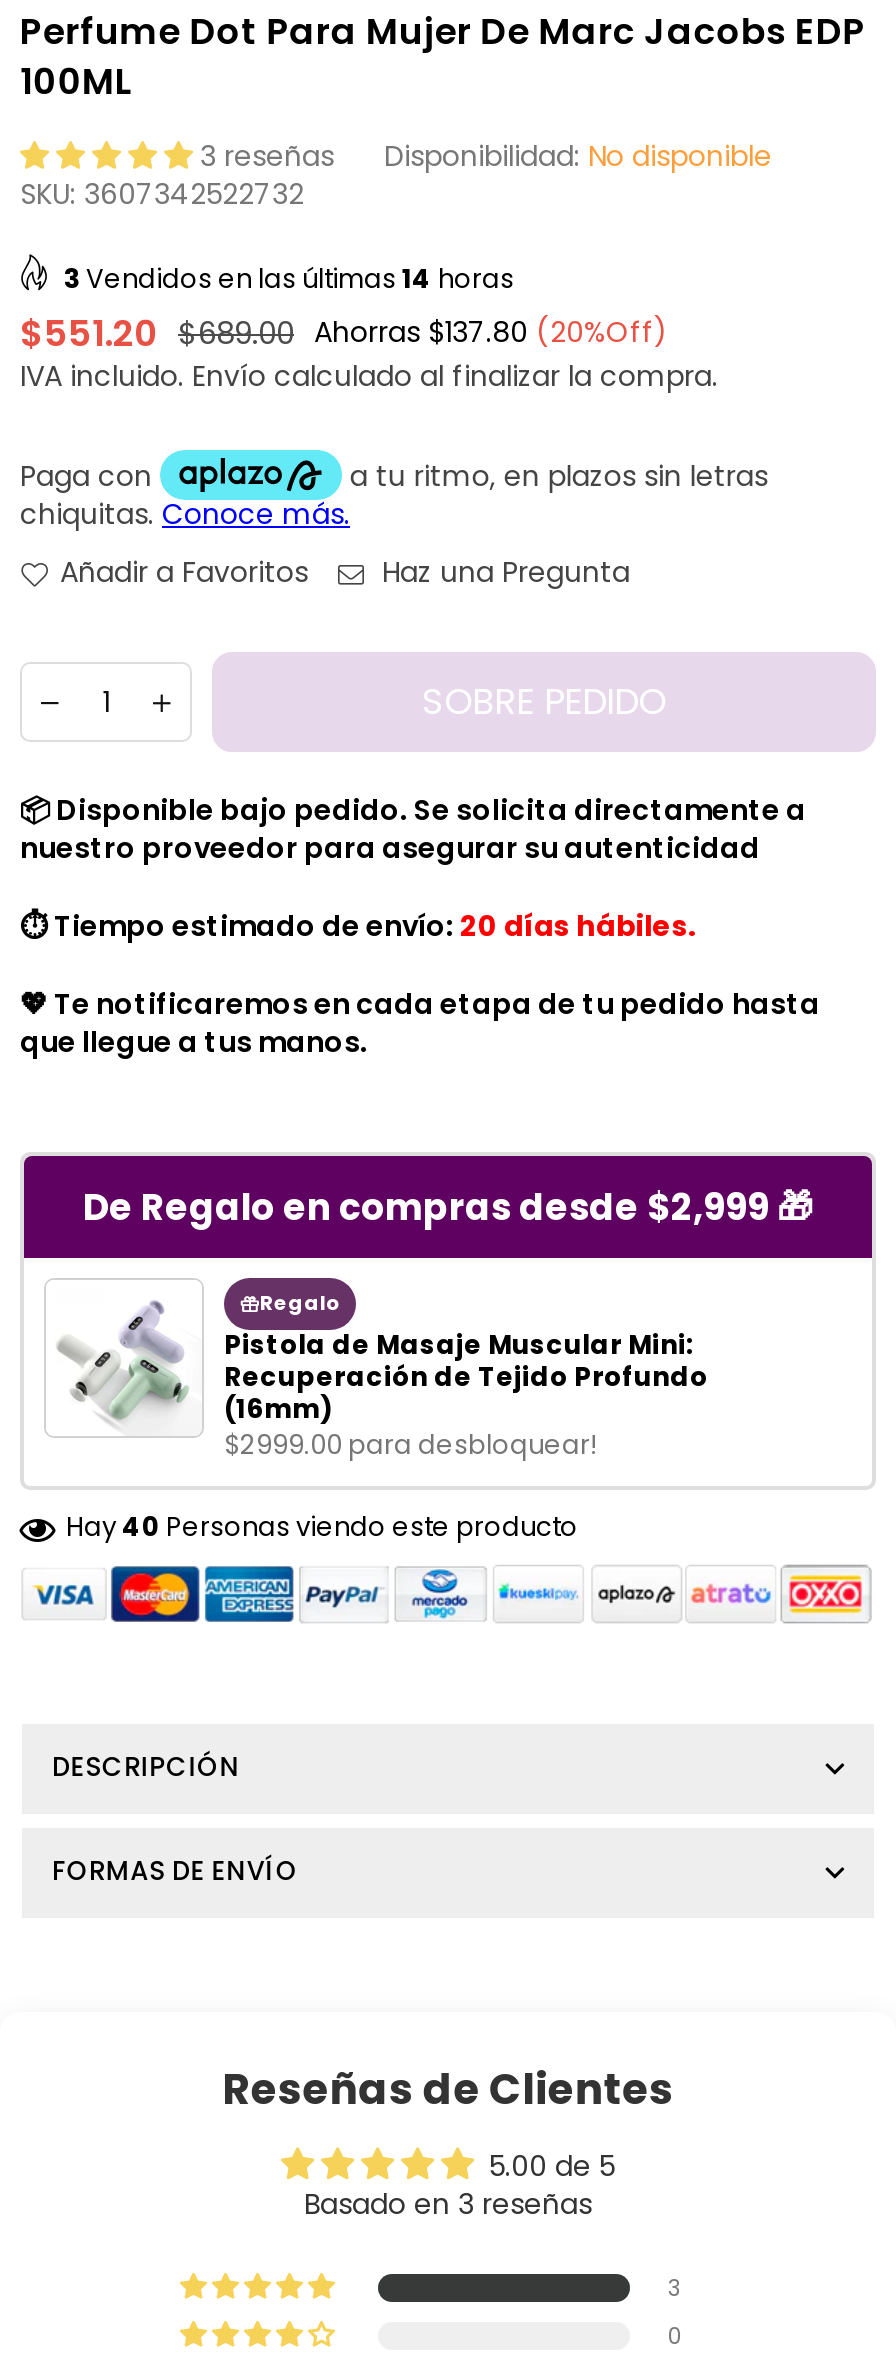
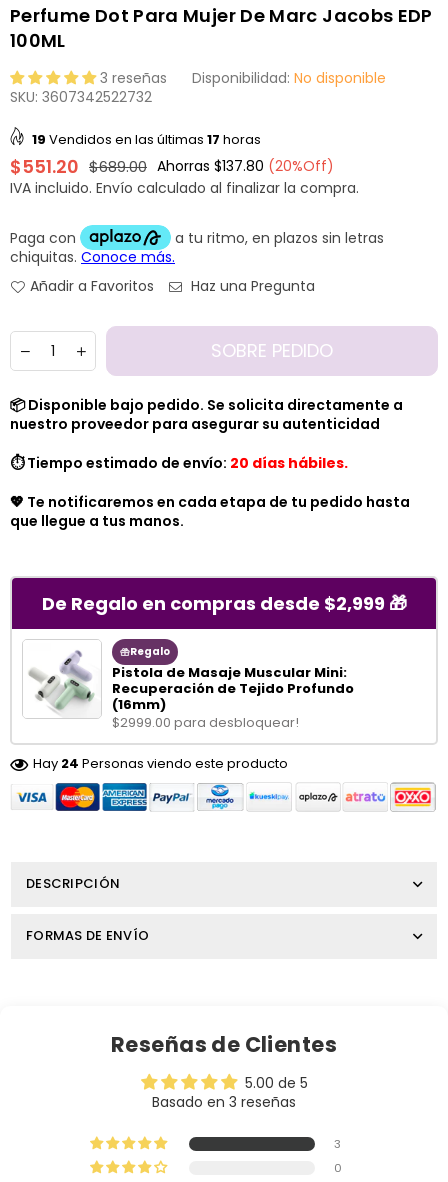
[64,260,514,298] 3 Vendidos en las últimas 14 horas -> [32,130,261,149] 19 Vendidos en las últimas 17 horas
[66,1508,578,1546] Hay 40 Personas viendo este producto -> [33,754,288,773] Hay 24 Personas viendo este producto

